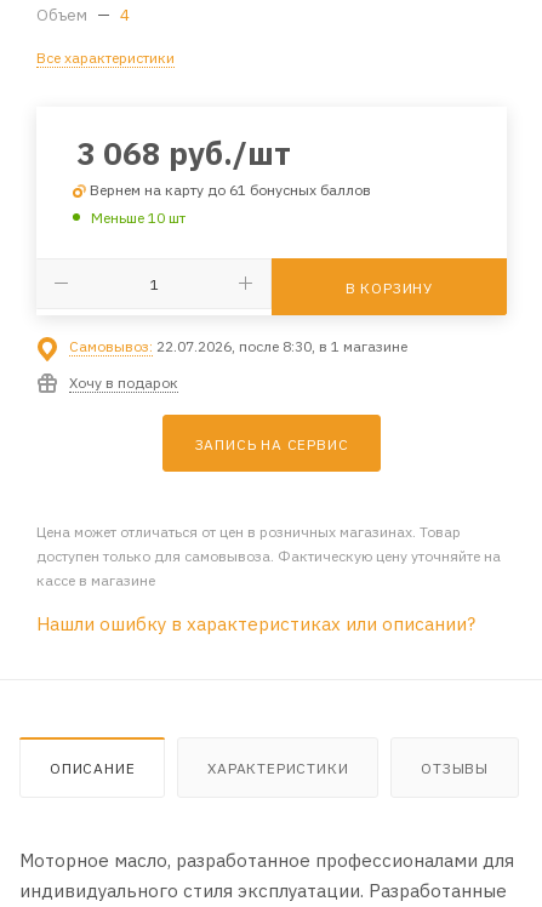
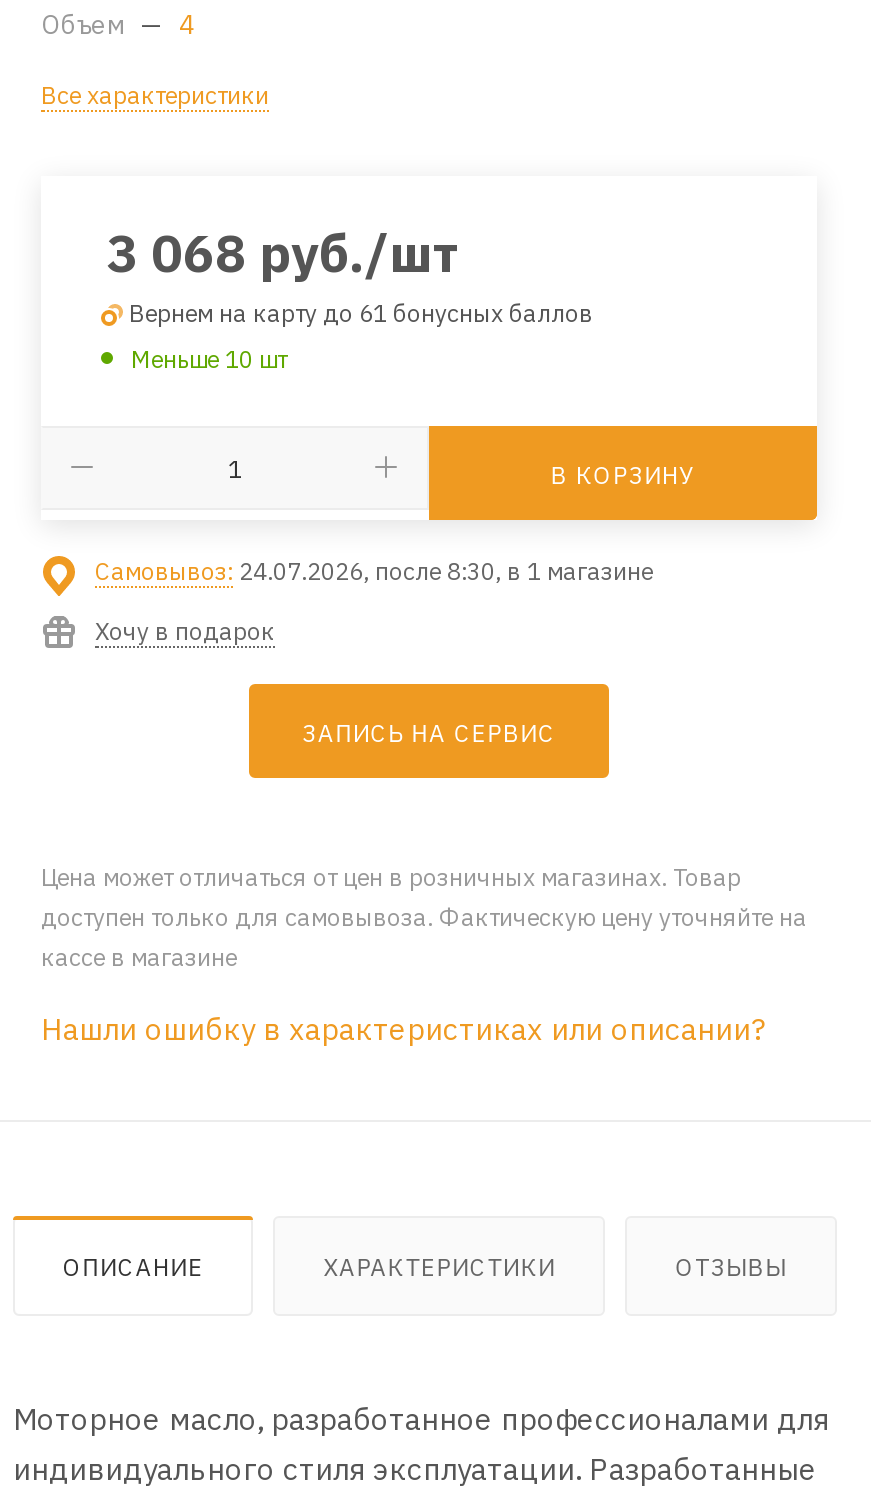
[69,337,407,355] Самовывоз: 22.07.2026, после 8:30, в 1 магазине -> [95,555,653,585] Самовывоз: 24.07.2026, после 8:30, в 1 магазине

